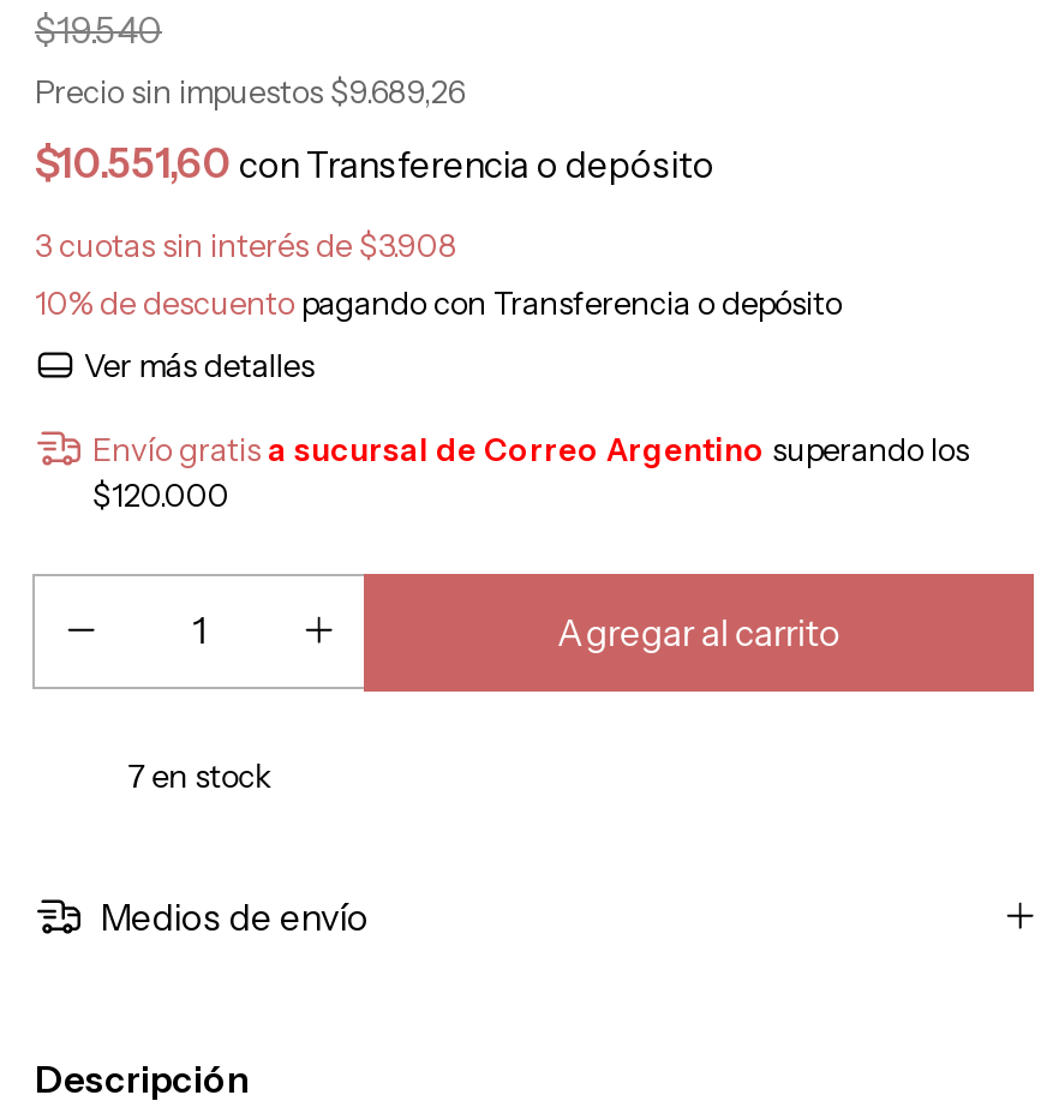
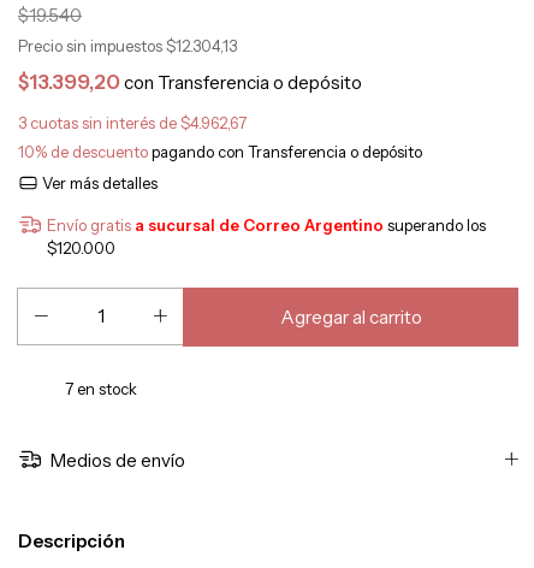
[35,72,465,110] Precio sin impuestos $9.689,26 -> [18,36,237,55] Precio sin impuestos $12.304,13
[35,139,714,187] $10.551,60 con Transferencia o depósito -> [18,70,362,94] $13.399,20 con Transferencia o depósito
[35,225,457,264] 3 cuotas sin interés de $3.908 -> [18,113,247,132] 3 cuotas sin interés de $4.962,67

